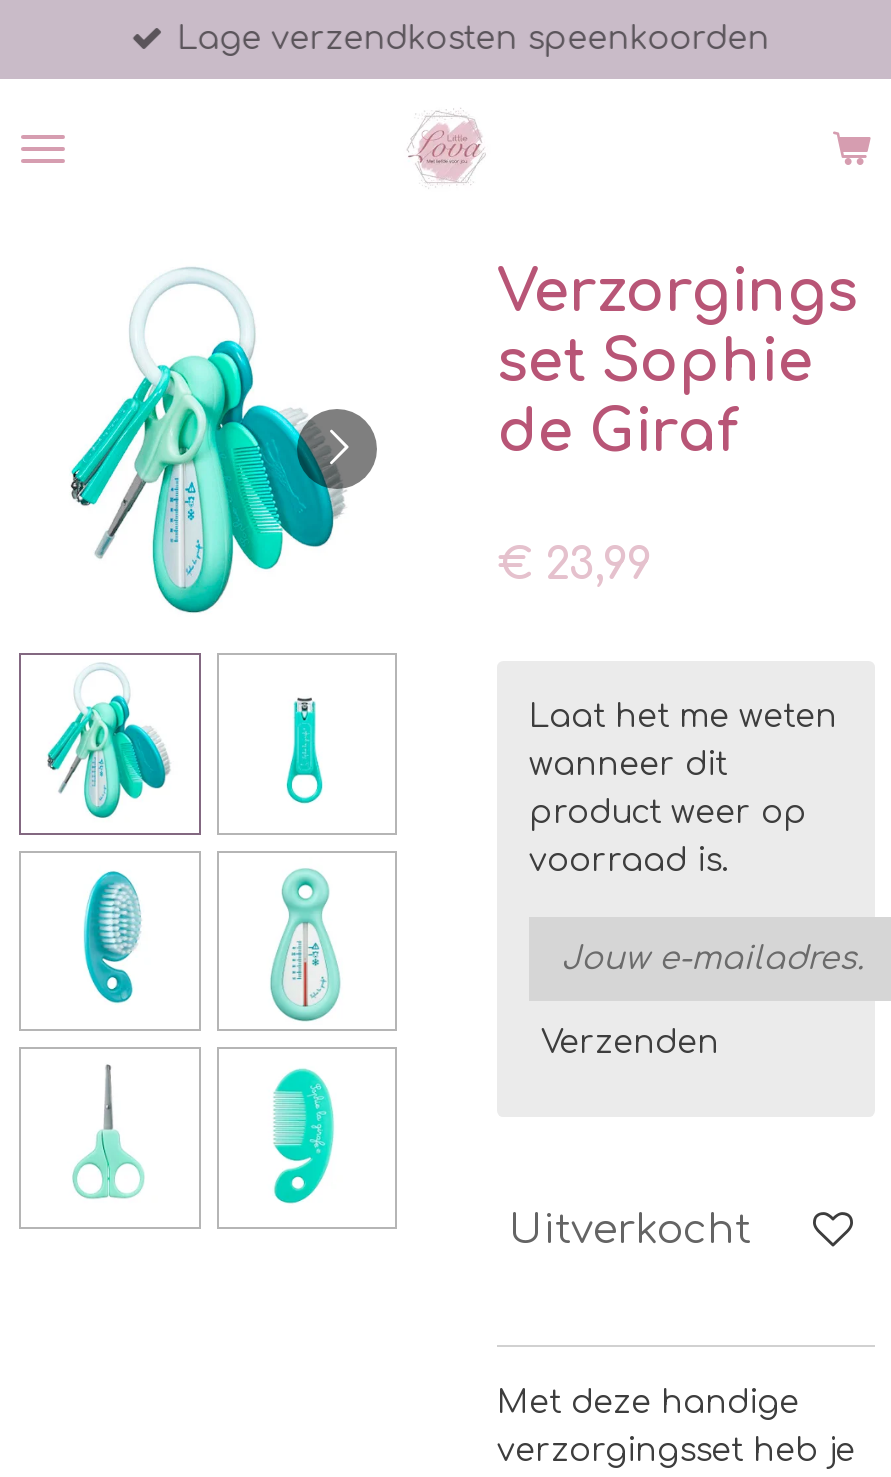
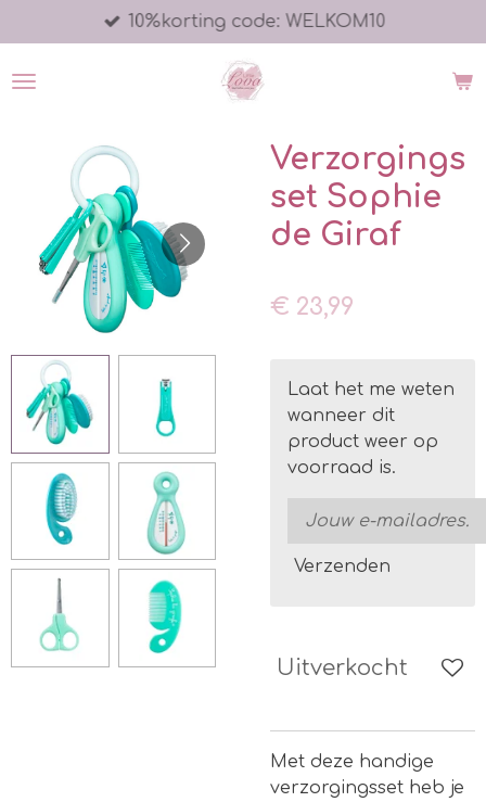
[177,21,769,57] Lage verzendkosten speenkoorden -> [129,12,386,31] 10%korting code: WELKOM10

